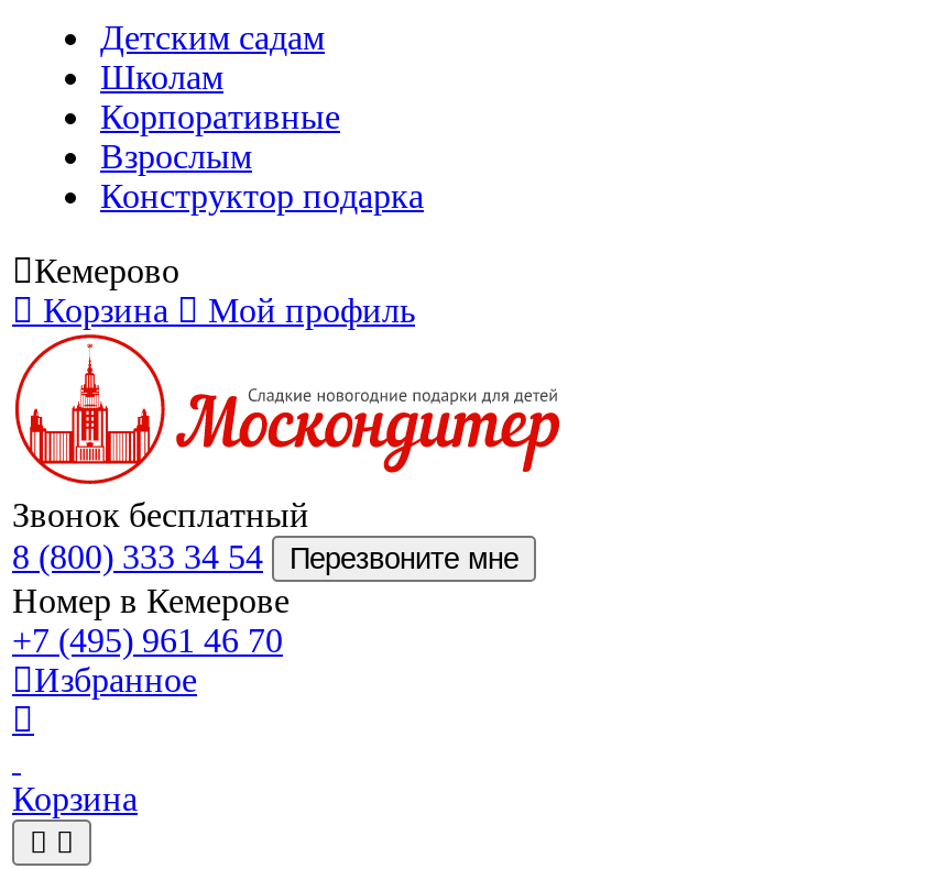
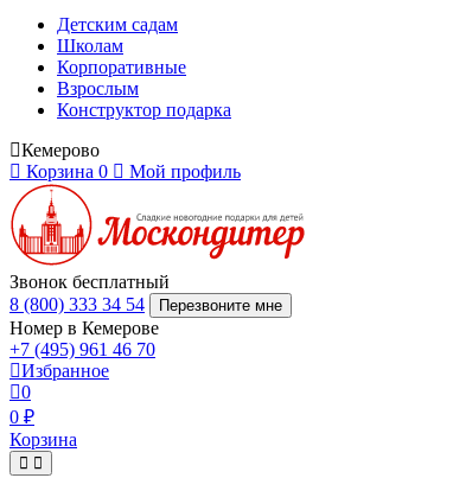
[43,291,168,329] Корзина -> [26,161,108,181] Корзина 0
none -> [9,382,34,427] 0 | 0 ₽

